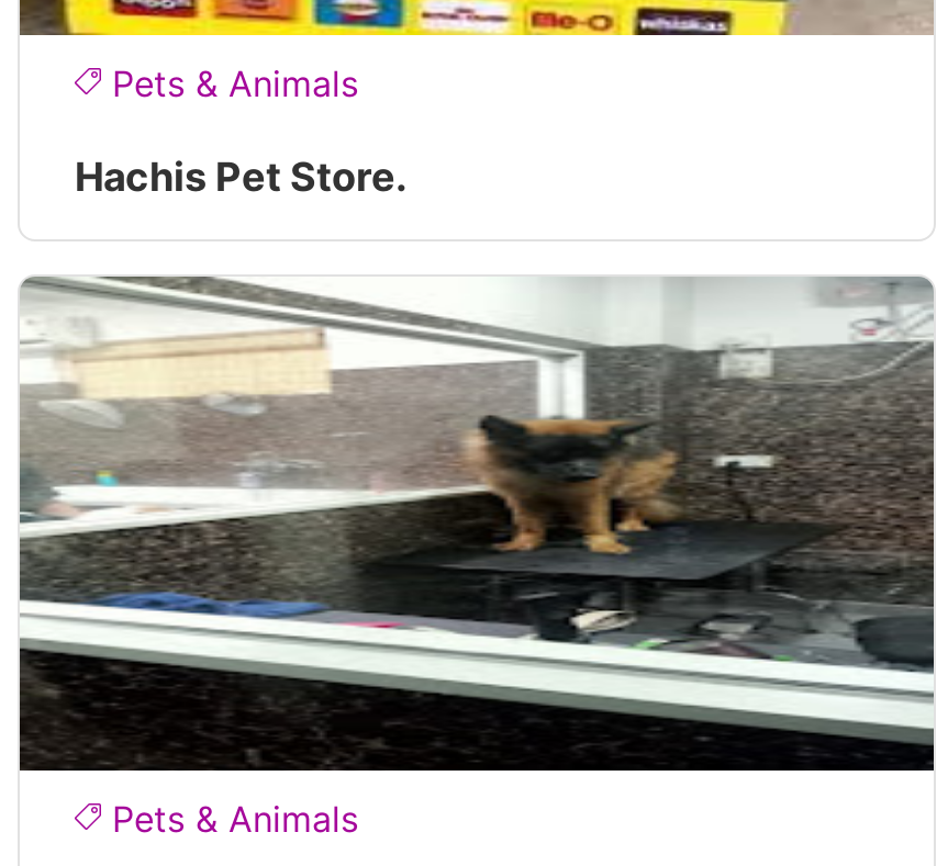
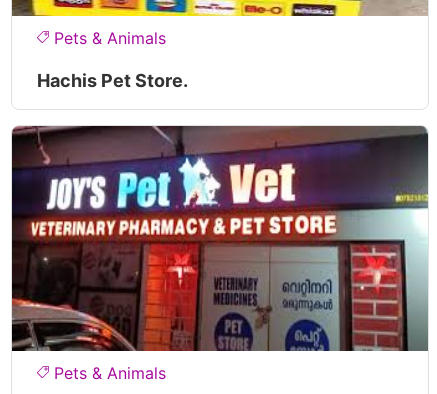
[18,274,936,773] [image] -> [11,125,429,352] [image]

